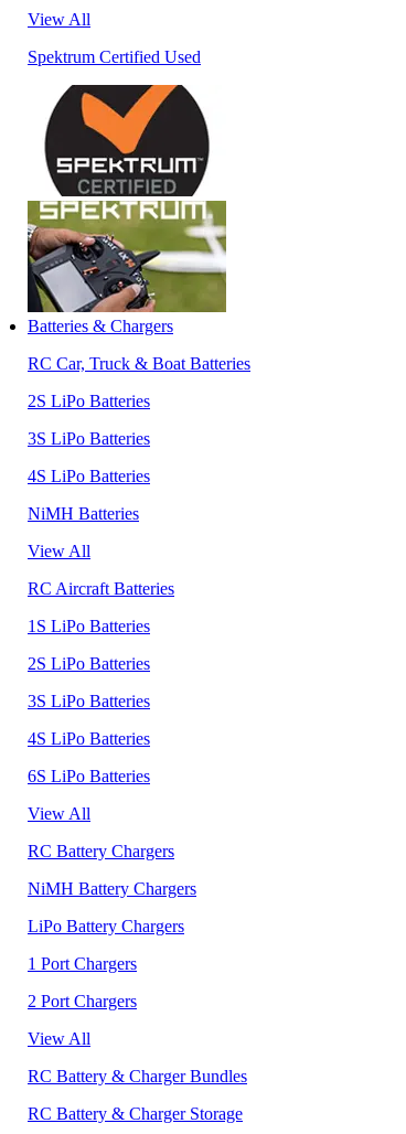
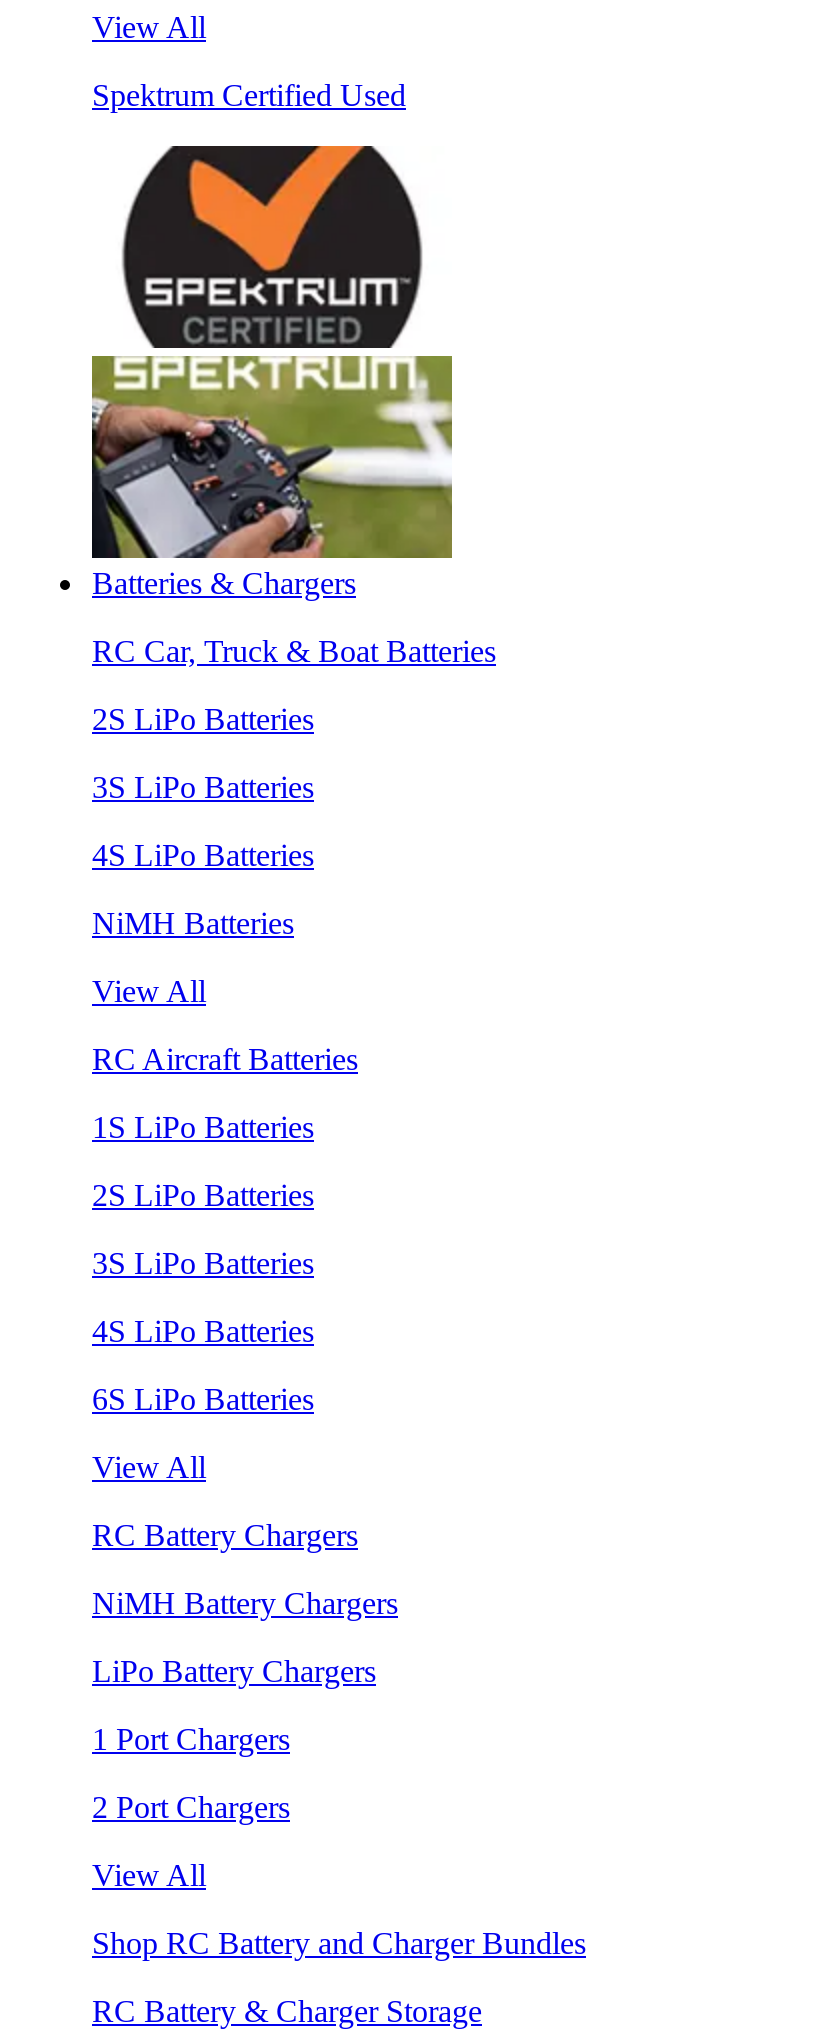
[28,1066,247,1085] RC Battery & Charger Bundles -> [92,1926,586,1960] Shop RC Battery and Charger Bundles

